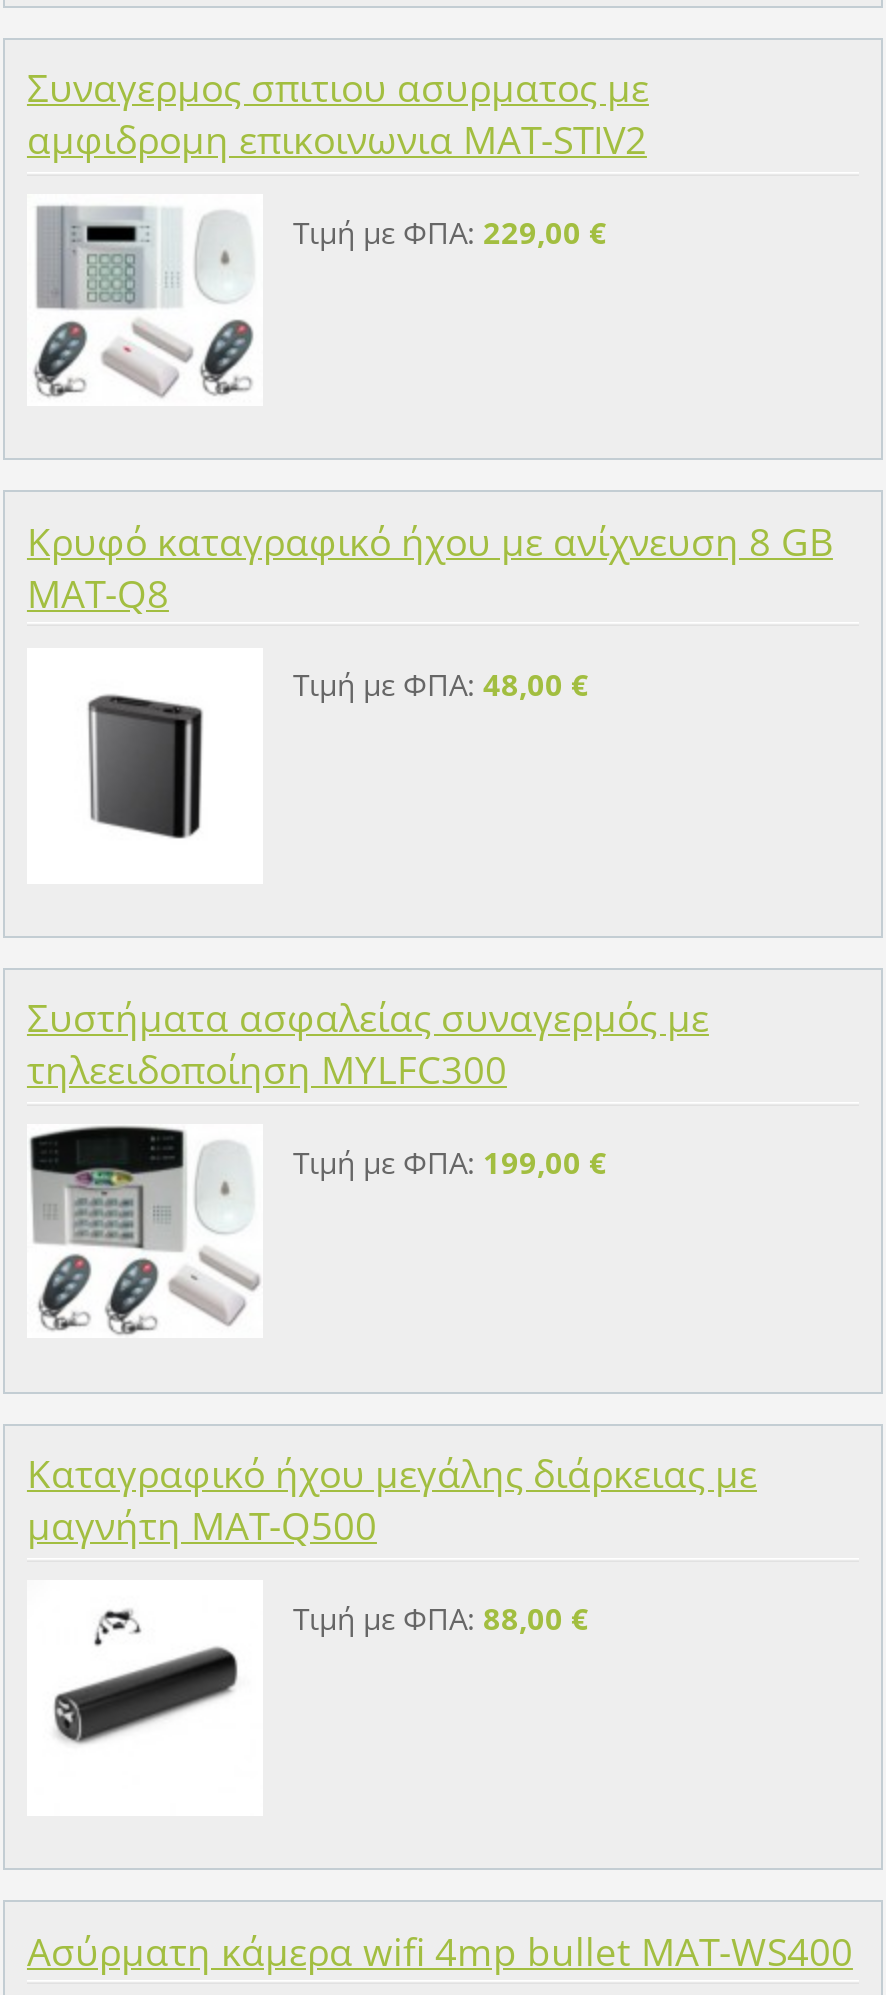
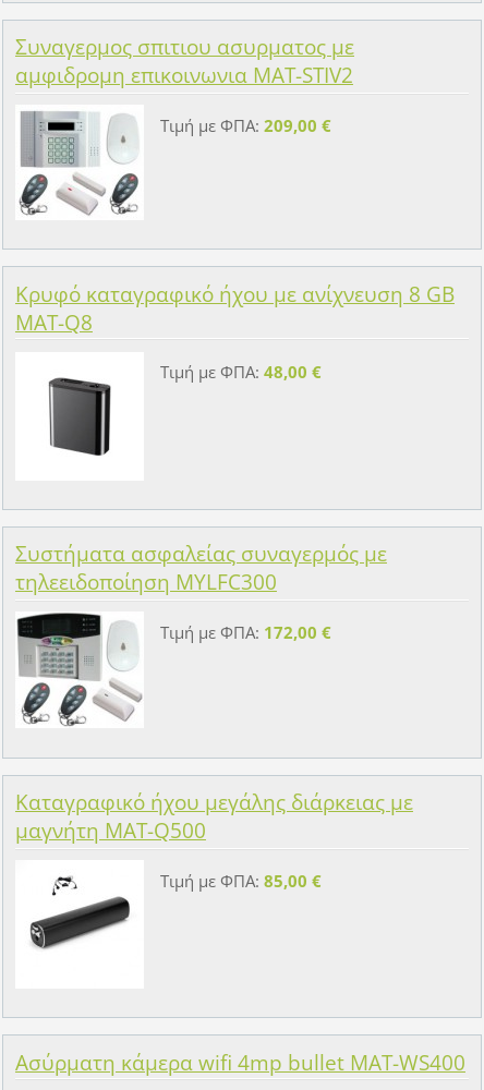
[293,211,607,251] Τιμή με ΦΠΑ: 229,00 € -> [160,114,331,136] Τιμή με ΦΠΑ: 209,00 €
[293,1142,607,1182] Τιμή με ΦΠΑ: 199,00 € -> [160,621,331,643] Τιμή με ΦΠΑ: 172,00 €
[293,1597,589,1637] Τιμή με ΦΠΑ: 88,00 € -> [160,869,322,891] Τιμή με ΦΠΑ: 85,00 €

